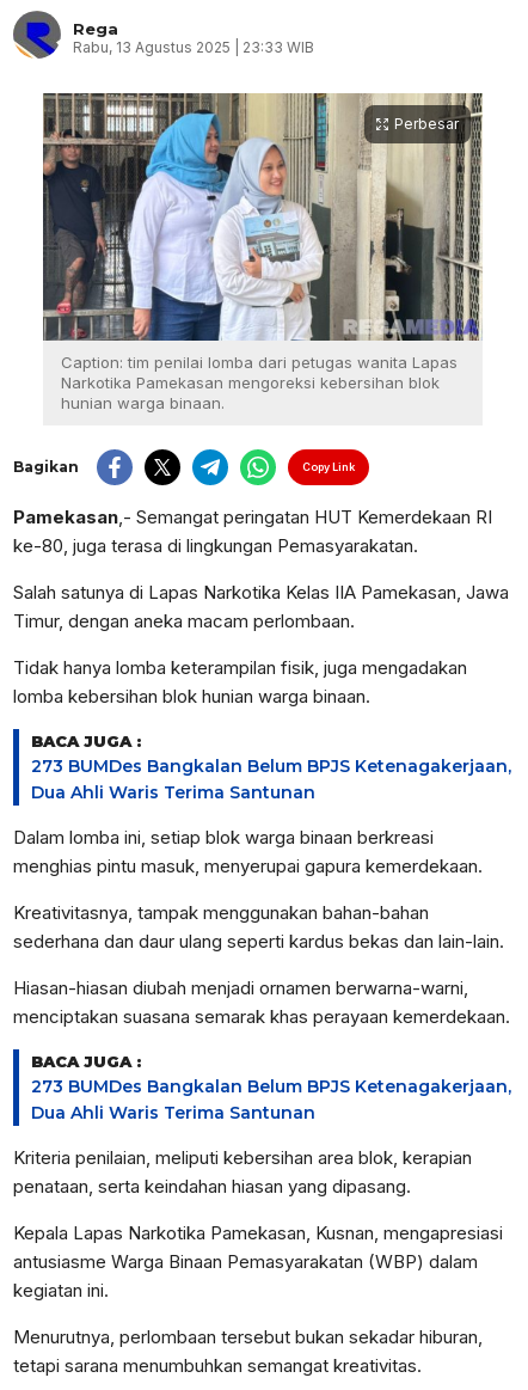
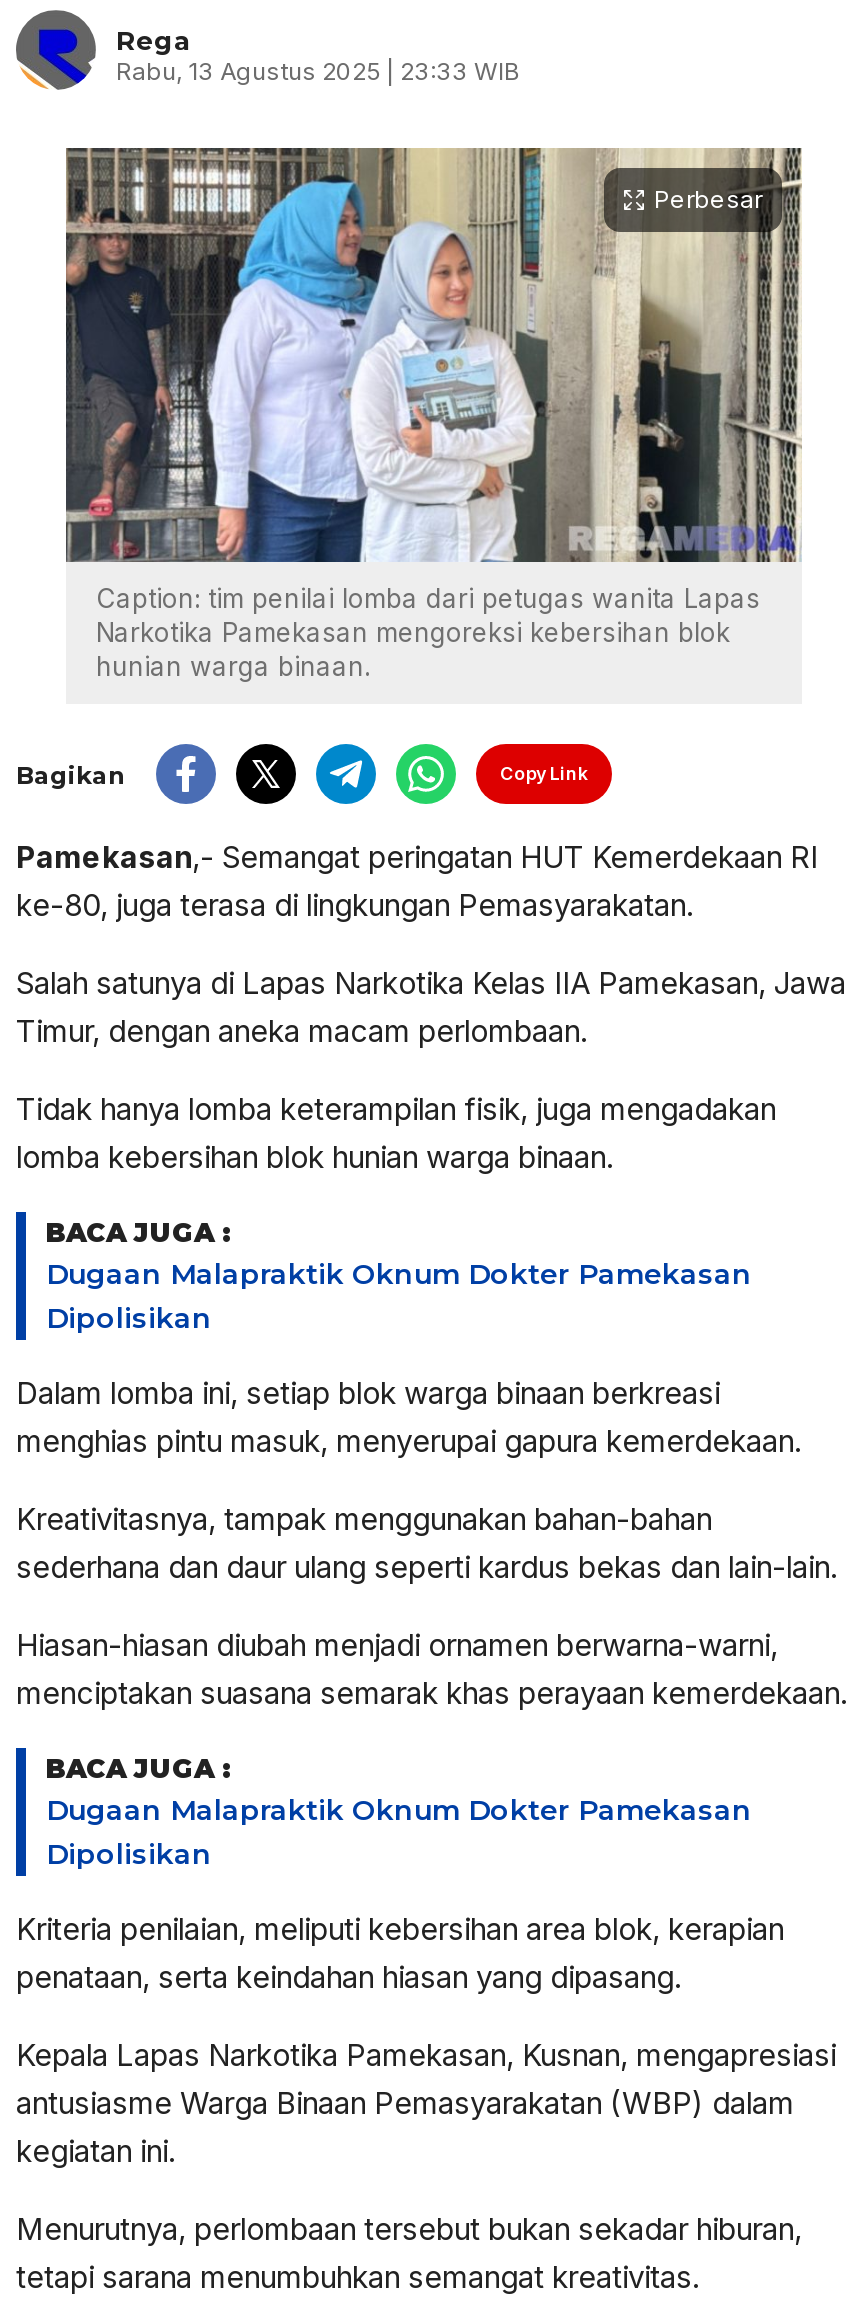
[31,755,511,803] 273 BUMDes Bangkalan Belum BPJS Ketenagakerjaan, | Dua Ahli Waris Terima Santunan -> [46,1256,752,1336] Dugaan Malapraktik Oknum Dokter Pamekasan | Dipolisikan
[31,1075,511,1123] 273 BUMDes Bangkalan Belum BPJS Ketenagakerjaan, | Dua Ahli Waris Terima Santunan -> [46,1792,752,1872] Dugaan Malapraktik Oknum Dokter Pamekasan | Dipolisikan

